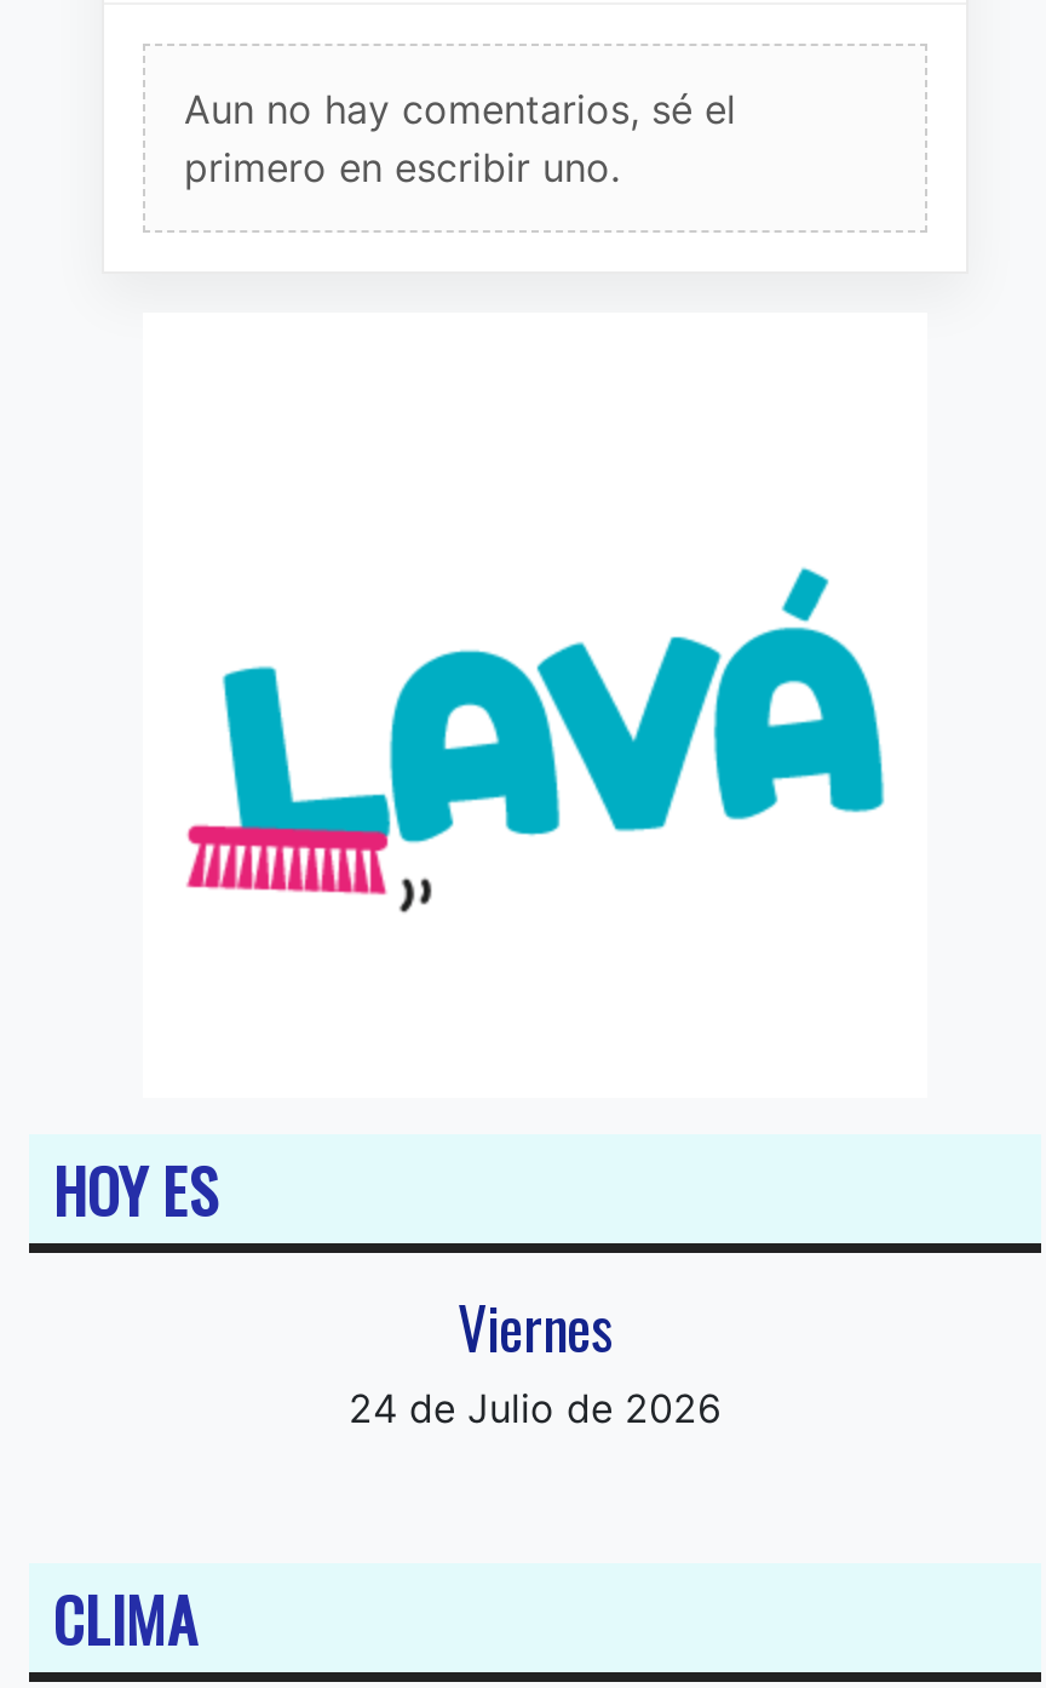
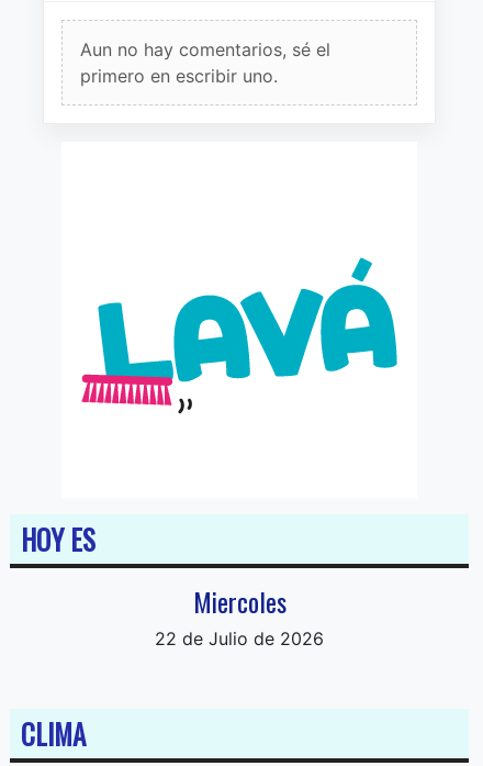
[349,1282,722,1432] Viernes | 24 de Julio de 2026 -> [155,581,324,649] Miercoles | 22 de Julio de 2026

